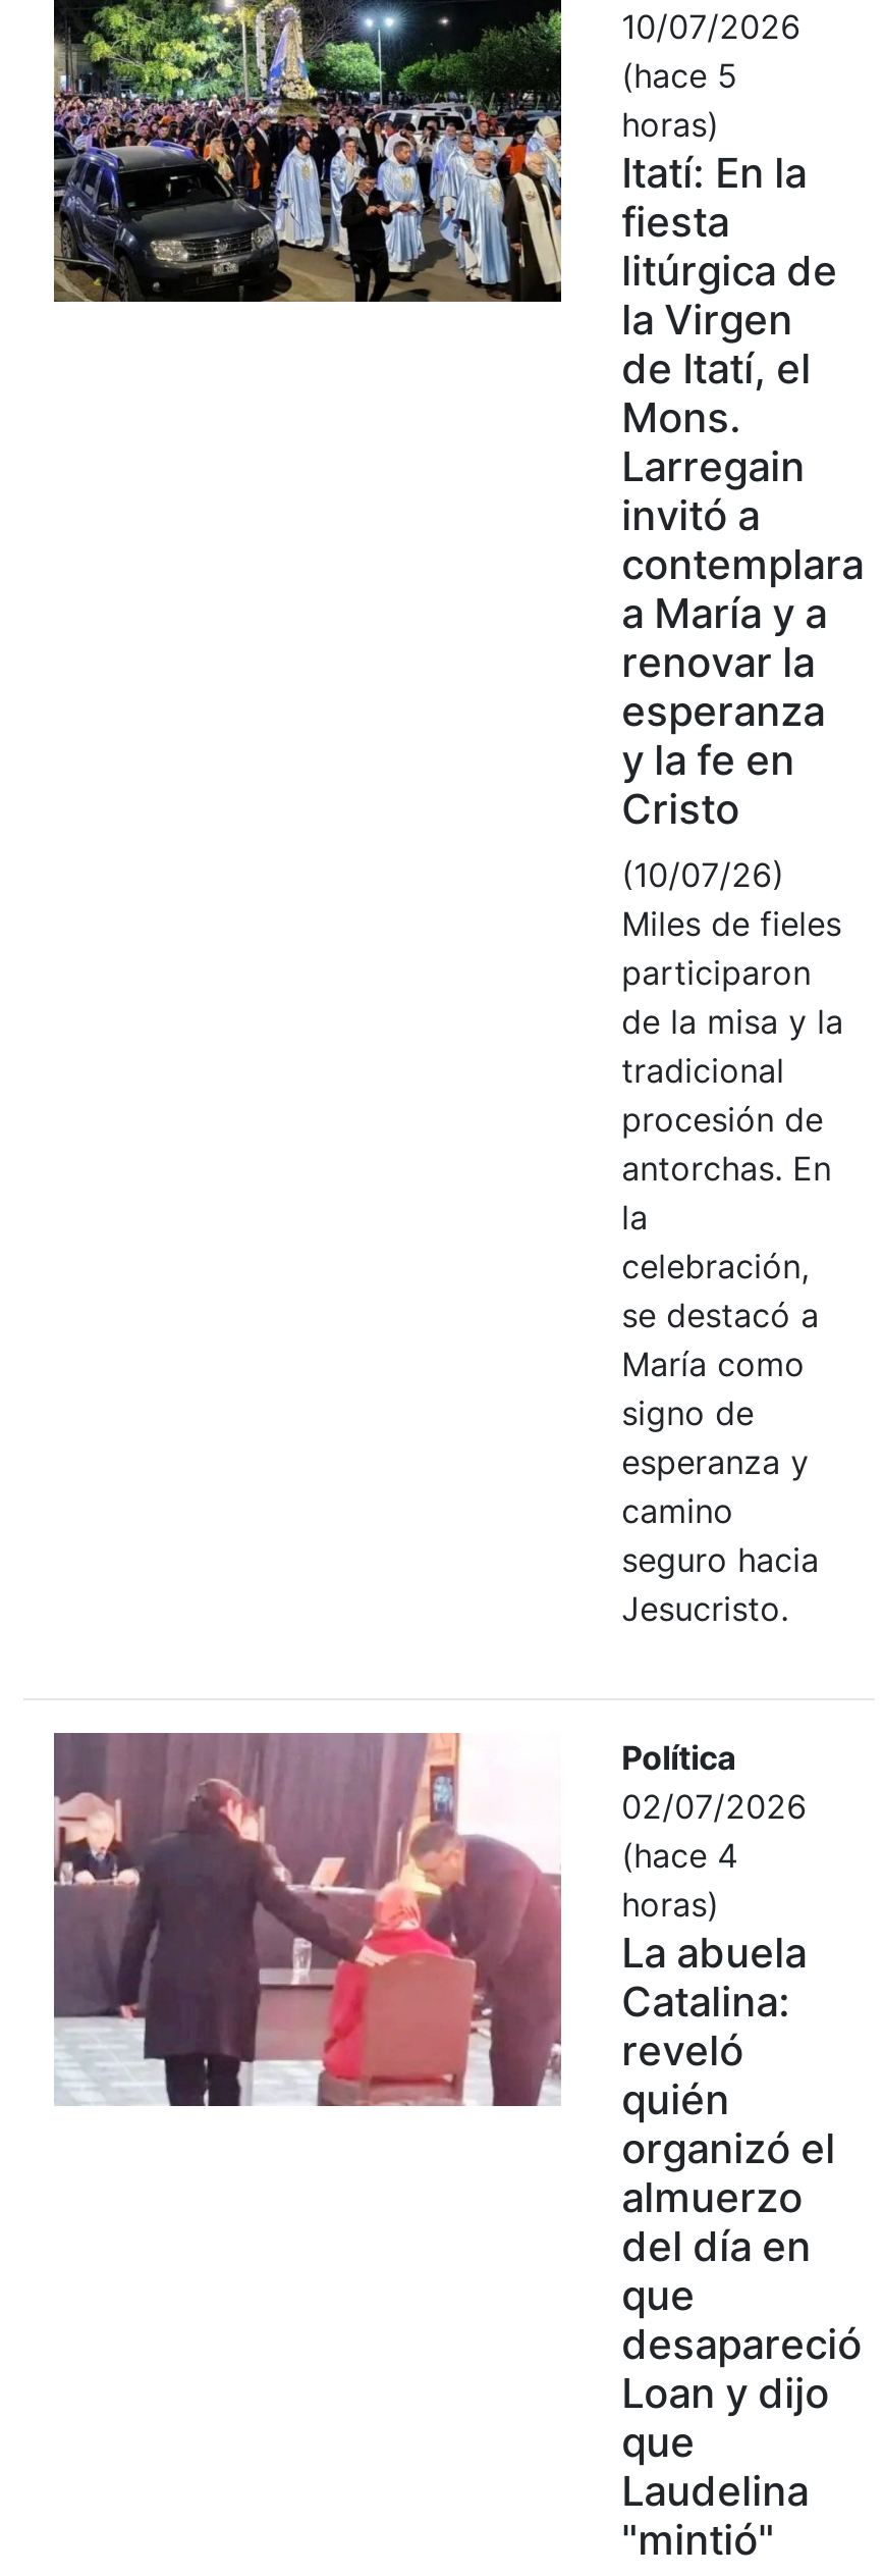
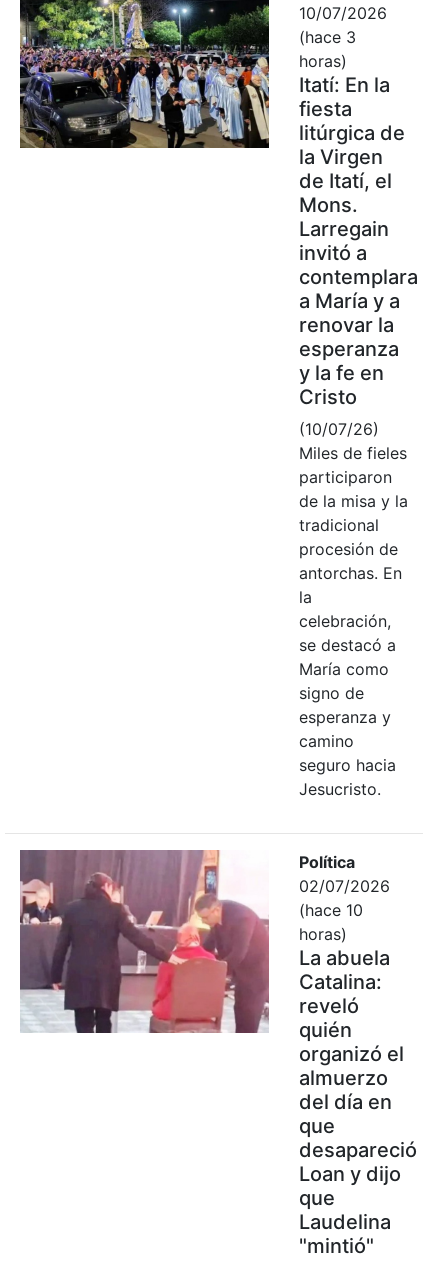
[622,54,738,95] (hace 5 -> [299,27,356,47] (hace 3
[622,1834,738,1875] (hace 4 -> [299,900,363,920] (hace 10

